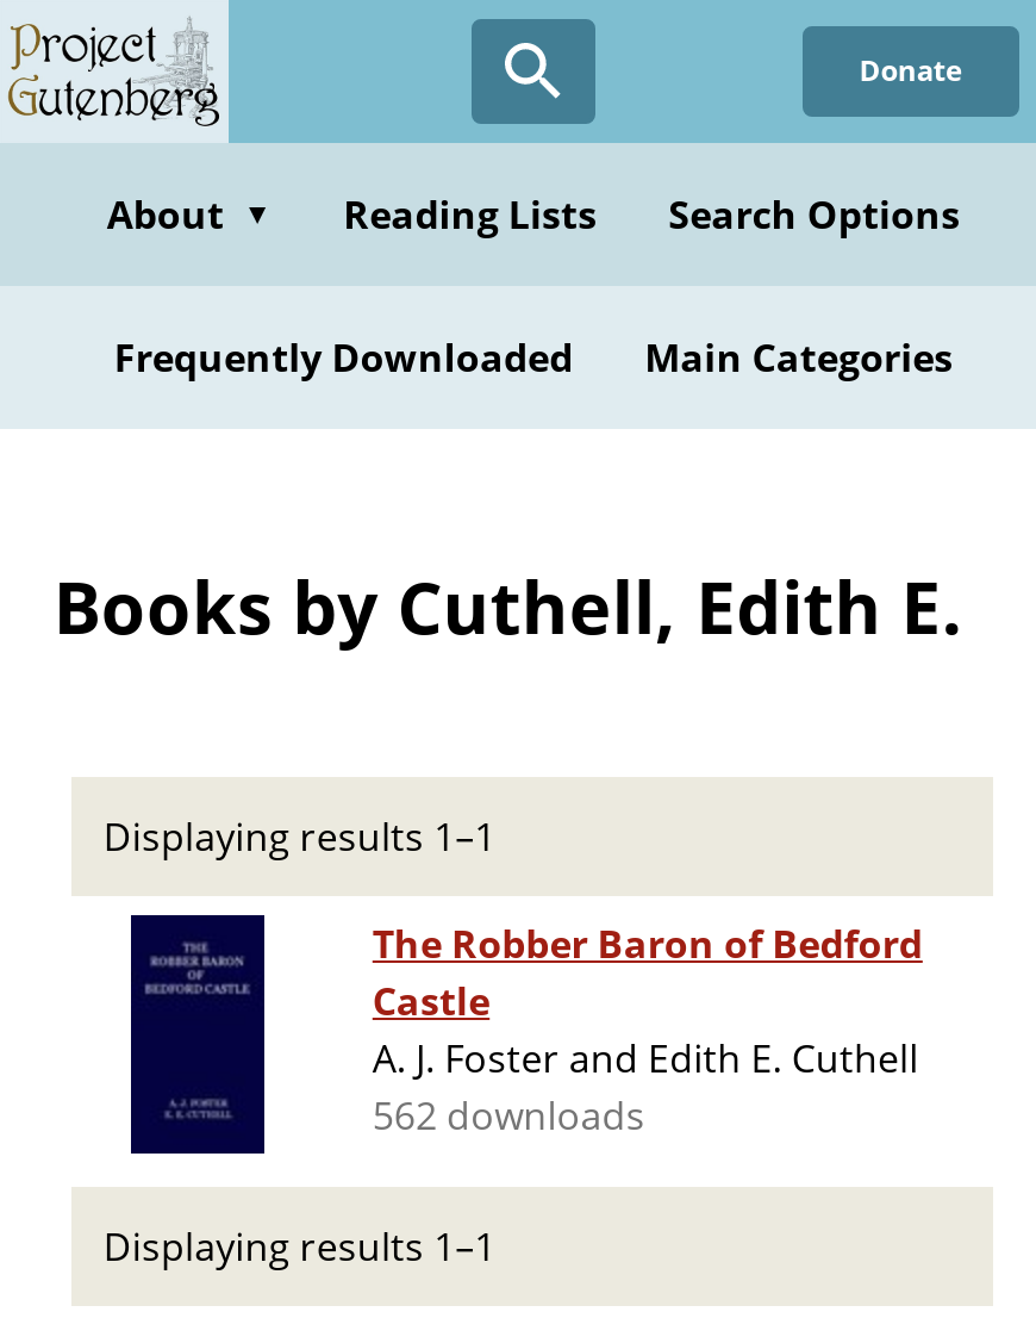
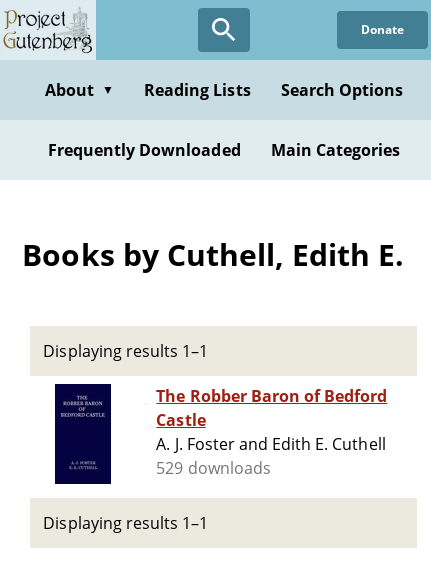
[372,1090,645,1142] 562 downloads -> [156,457,271,479] 529 downloads

